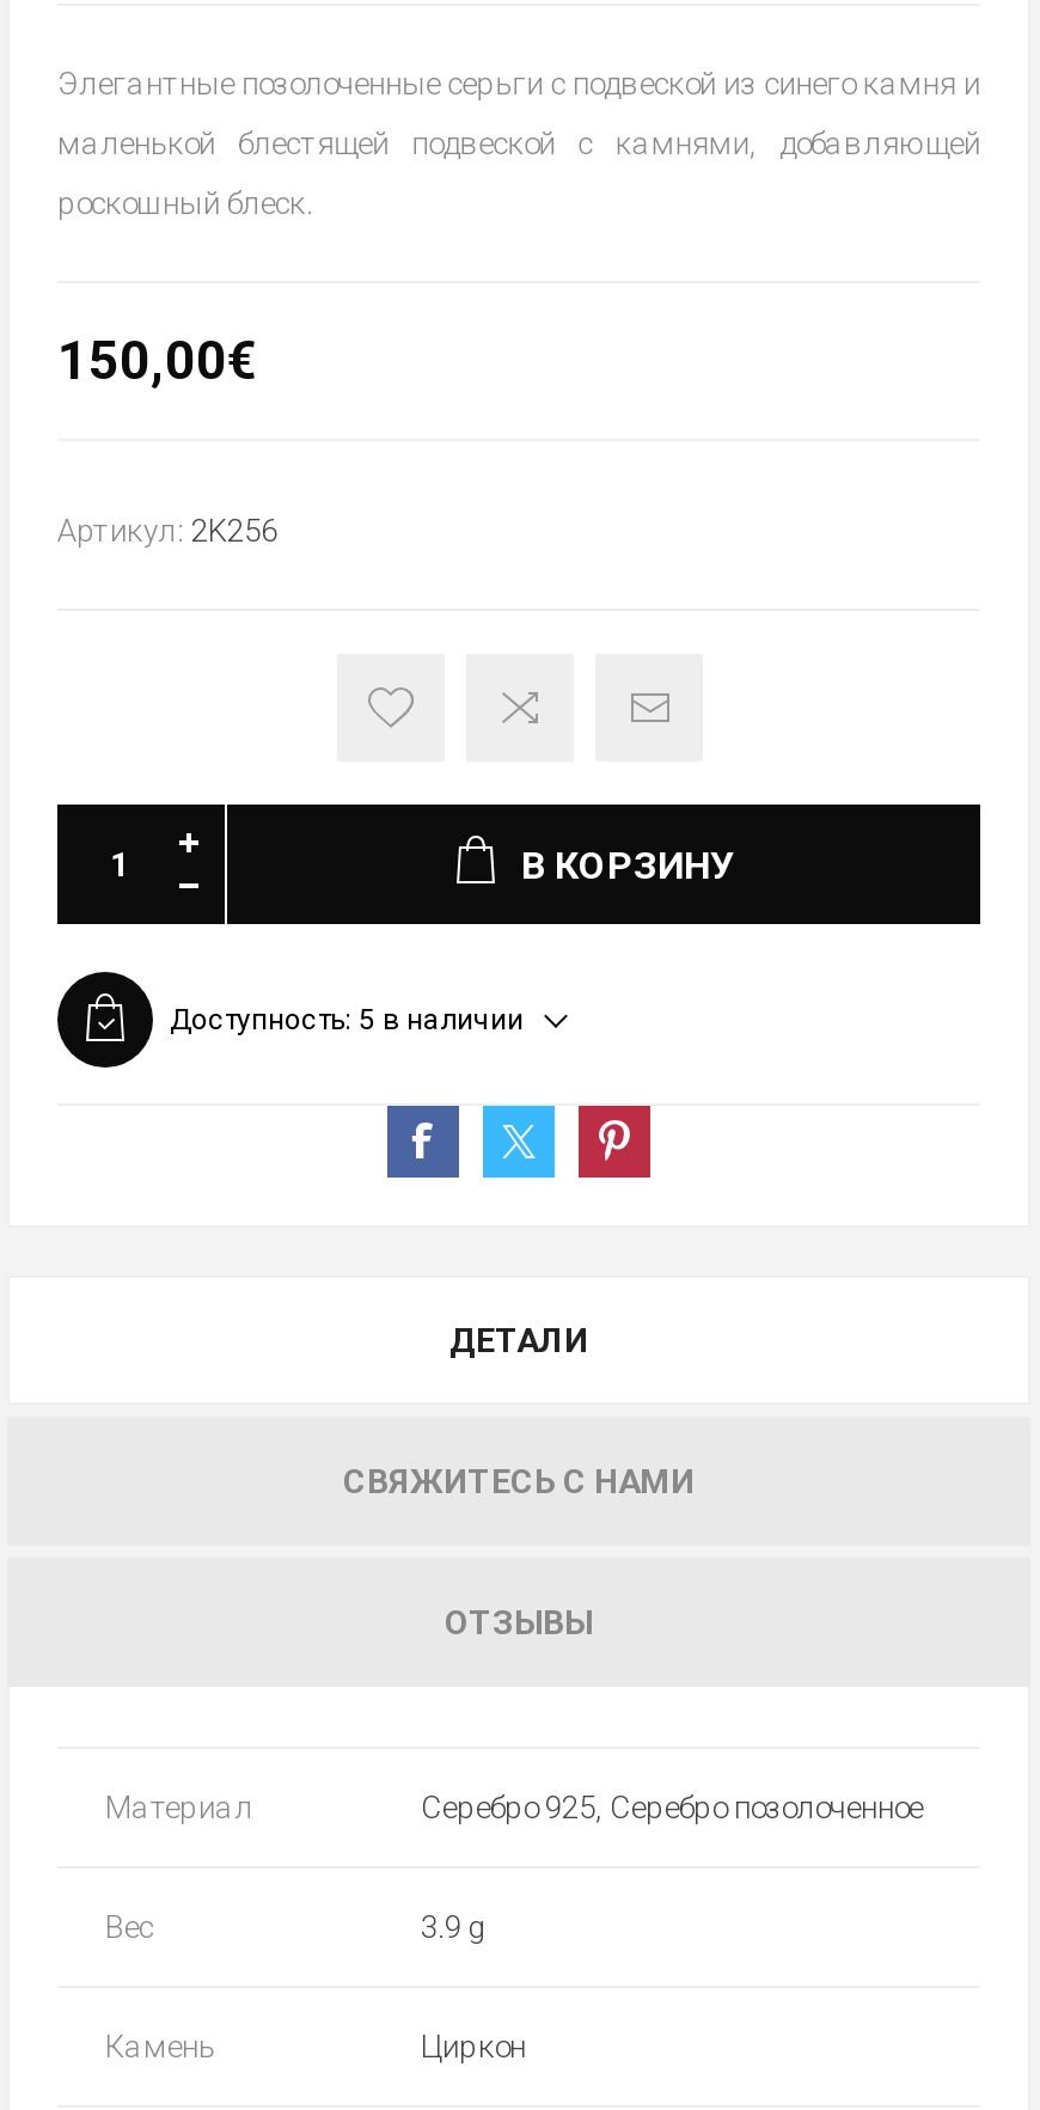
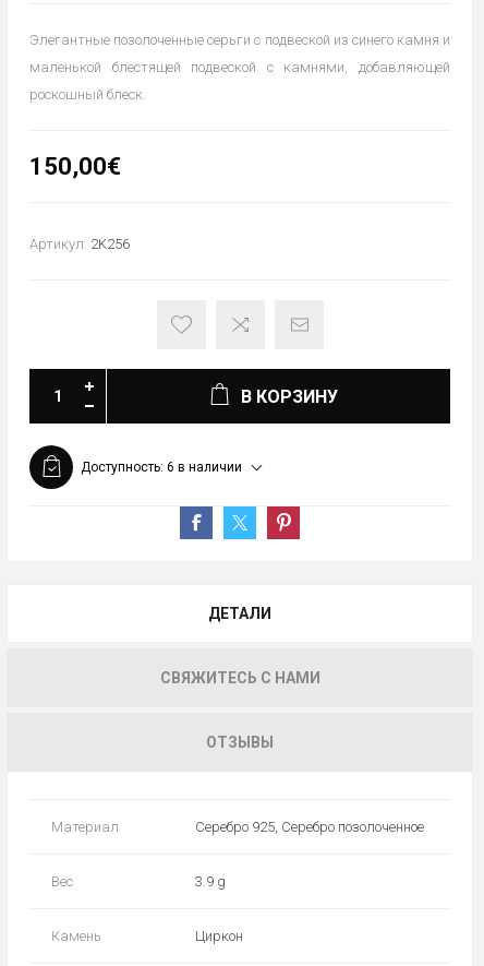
[170,1003,524,1036] Доступность: 5 в наличии -> [81,460,242,475] Доступность: 6 в наличии

